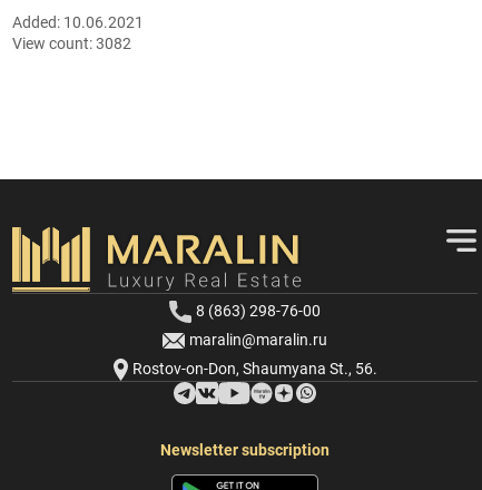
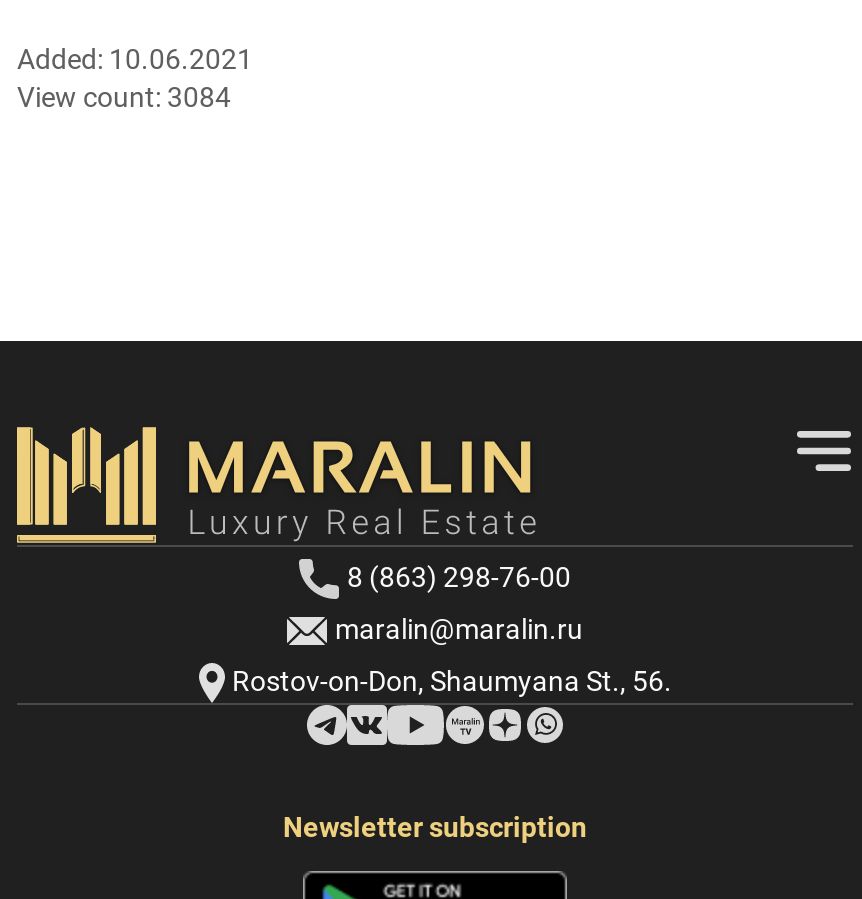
[12,34,131,52] View count: 3082 -> [17,80,231,112] View count: 3084

